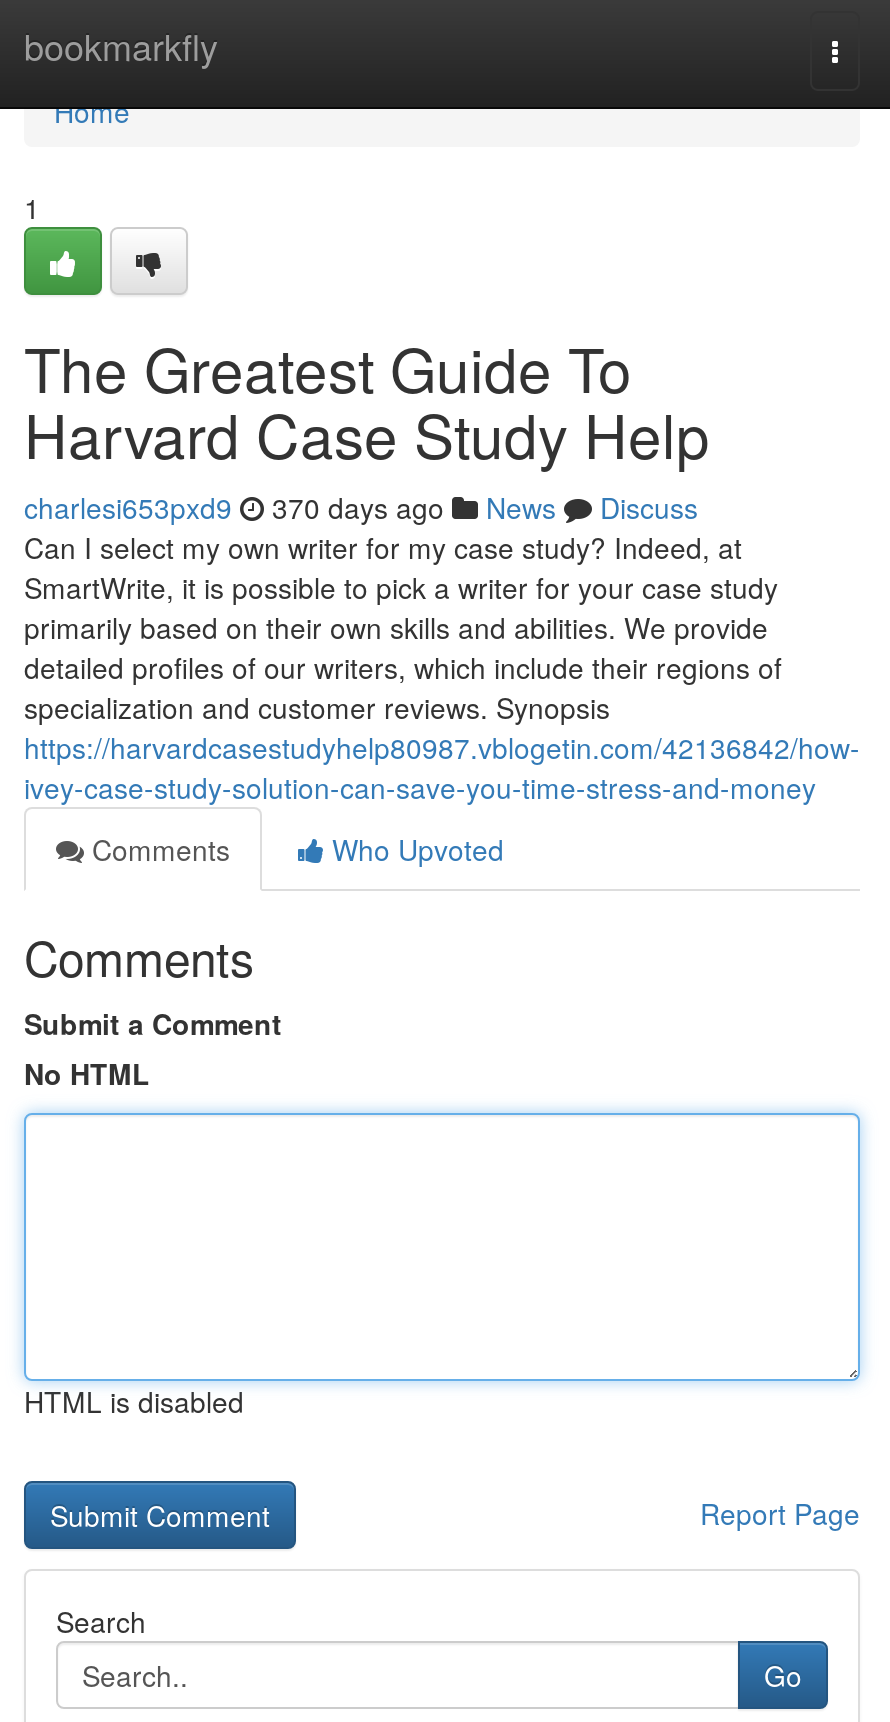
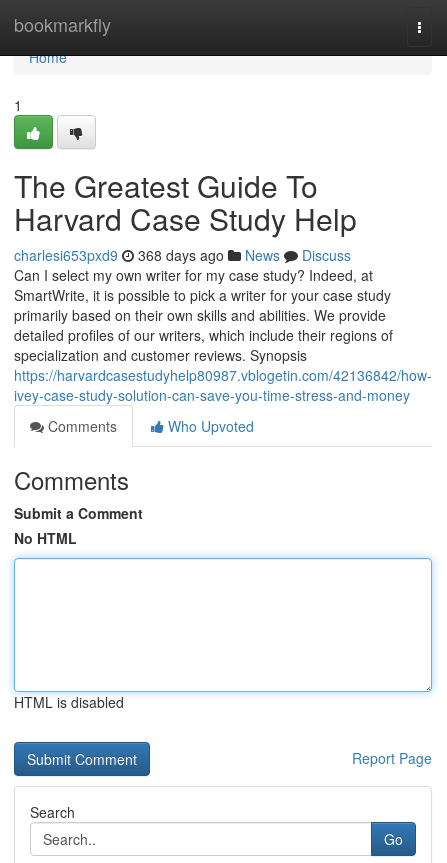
[24,487,698,527] charlesi653pxd9 370 days ago News Discuss -> [14,245,351,265] charlesi653pxd9 368 days ago News Discuss

